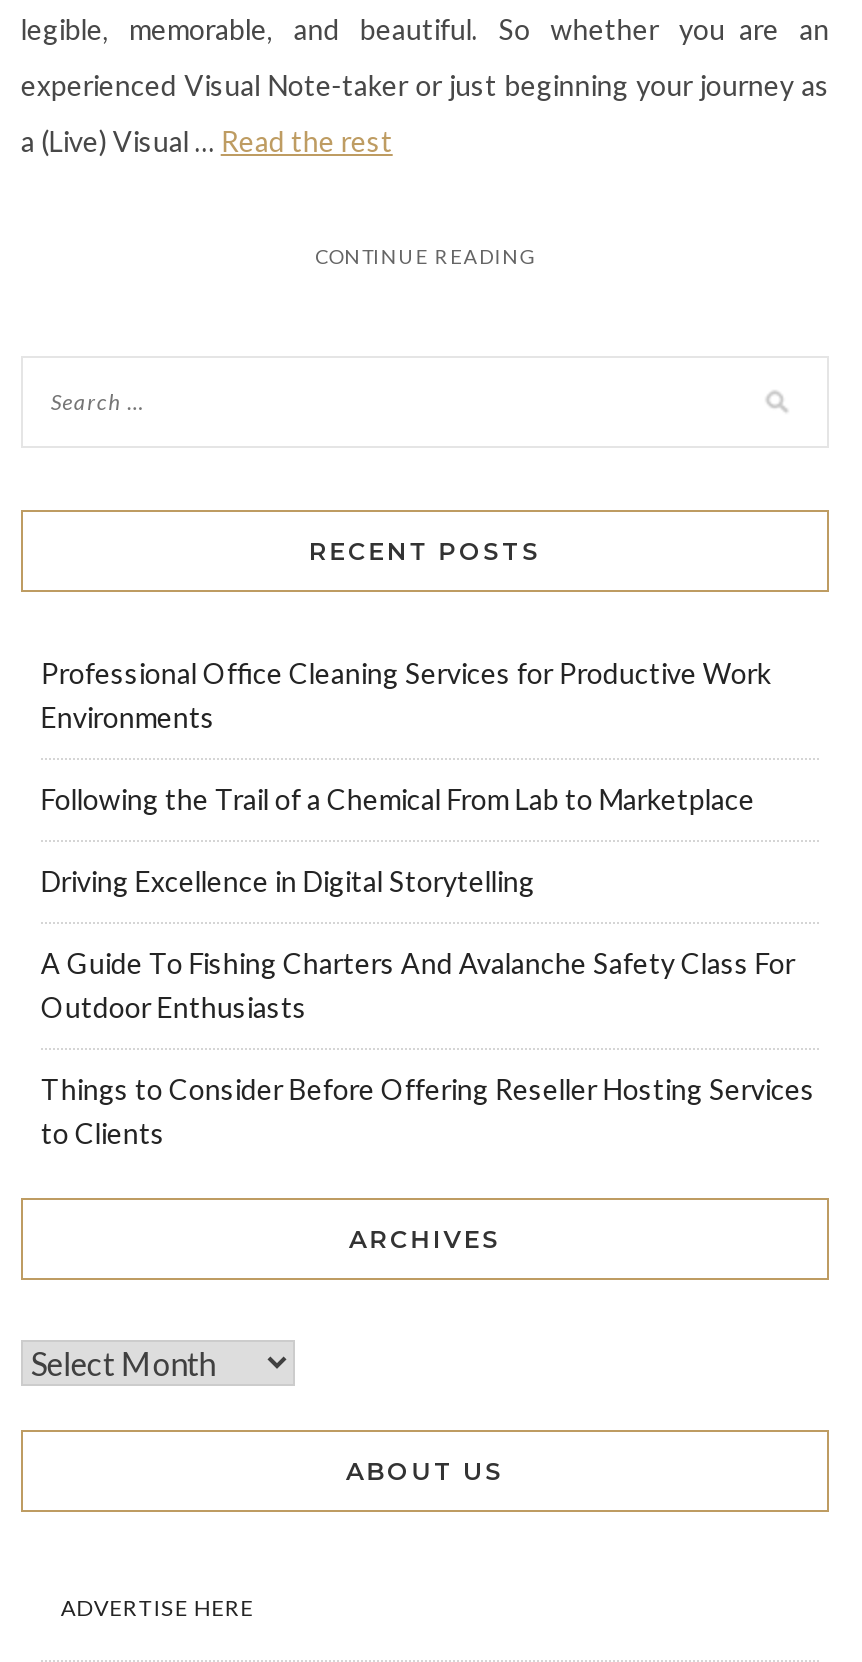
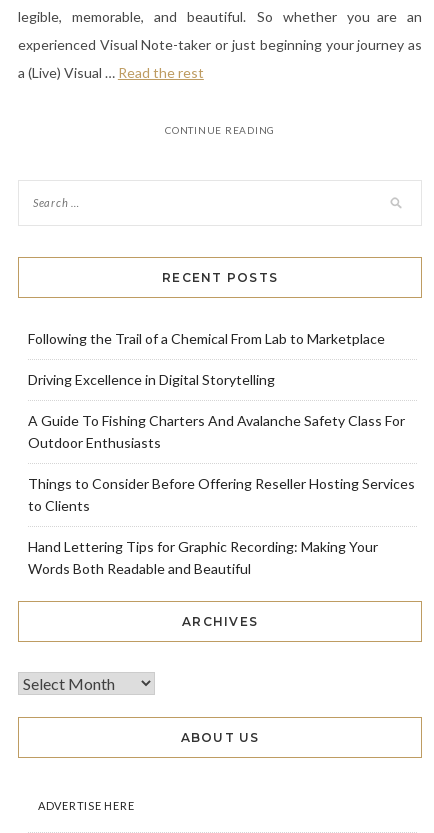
[41,656,771,734] Professional Office Cleaning Services for Productive Work | Environments -> none
moved [41,782,815,1150] -> [28,330,415,514]: Following the Trail of a Chemical From Lab to Marketplace | Driving Excellence in Digital Storytelling | A Guide To Fishing Charters And Avalanche Safety Class For | Outdoor Enthusiasts | Things to Consider Before Offering Reseller Hosting Services | to Clients
none -> [28,538,378,577] Hand Lettering Tips for Graphic Recording: Making Your | Words Both Readable and Beautiful

